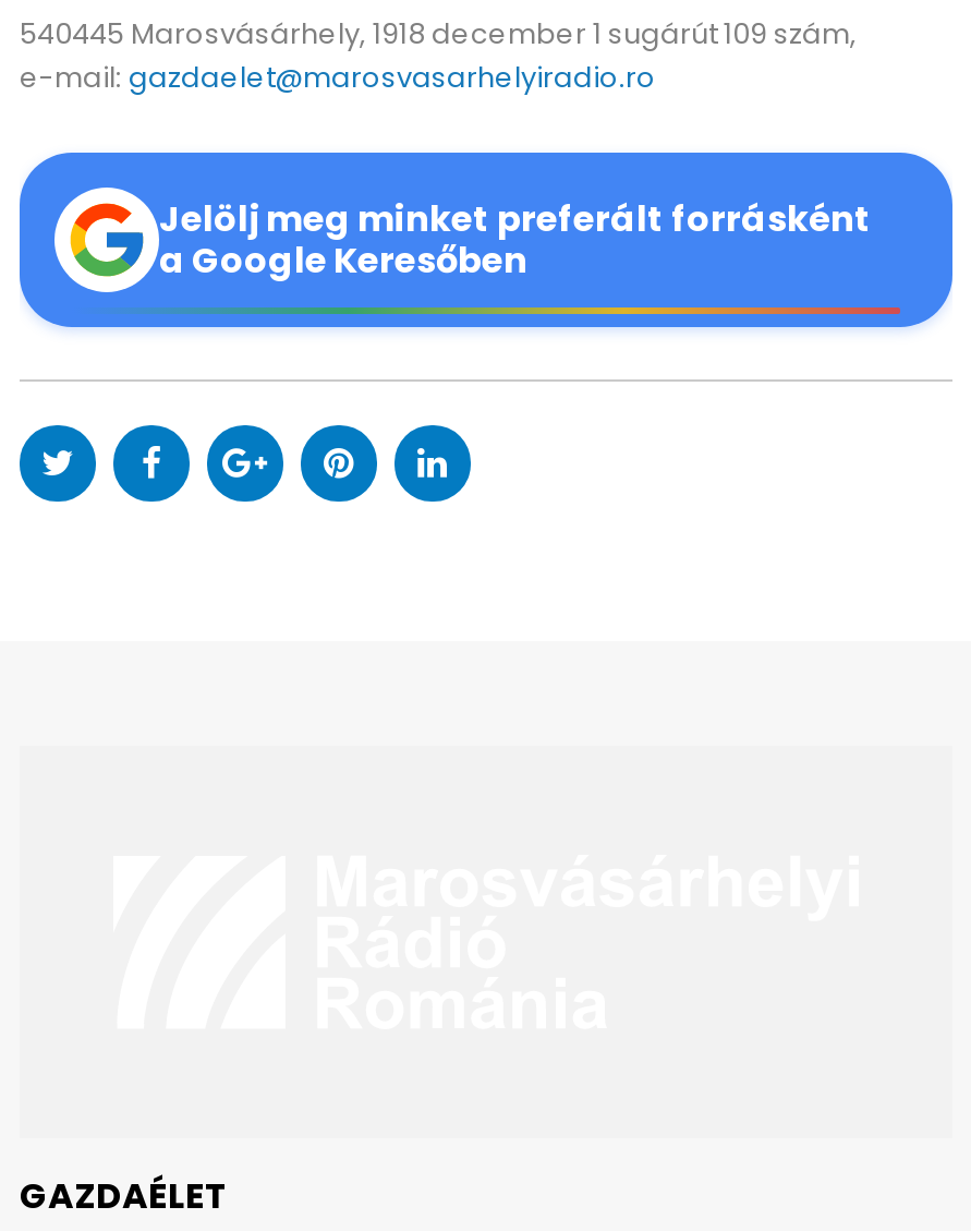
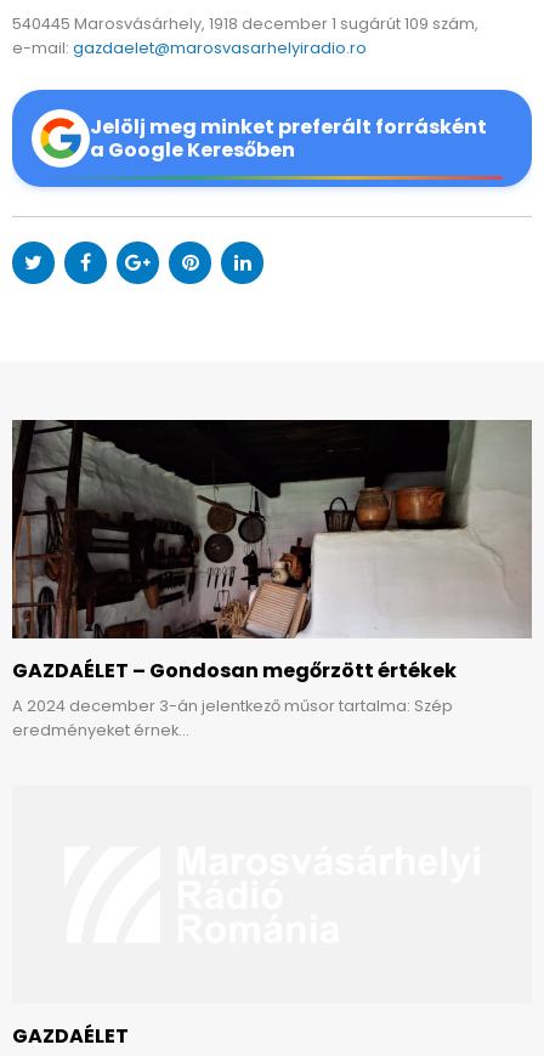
none -> [11,419,533,740] [image] | GAZDAÉLET – Gondosan megőrzött értékek | A 2024 december 3-án jelentkező műsor tartalma: Szép | eredményeket érnek...

